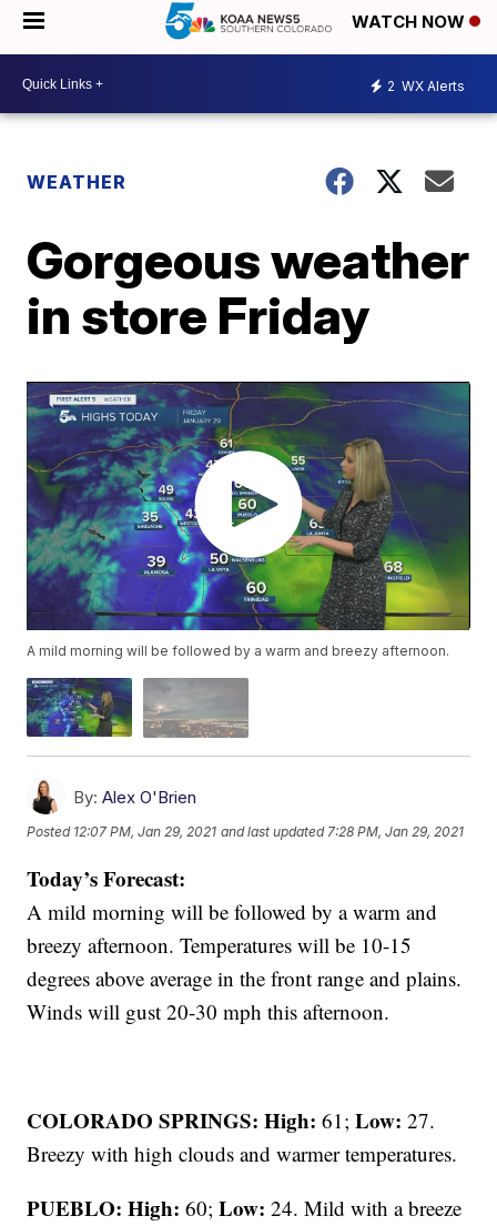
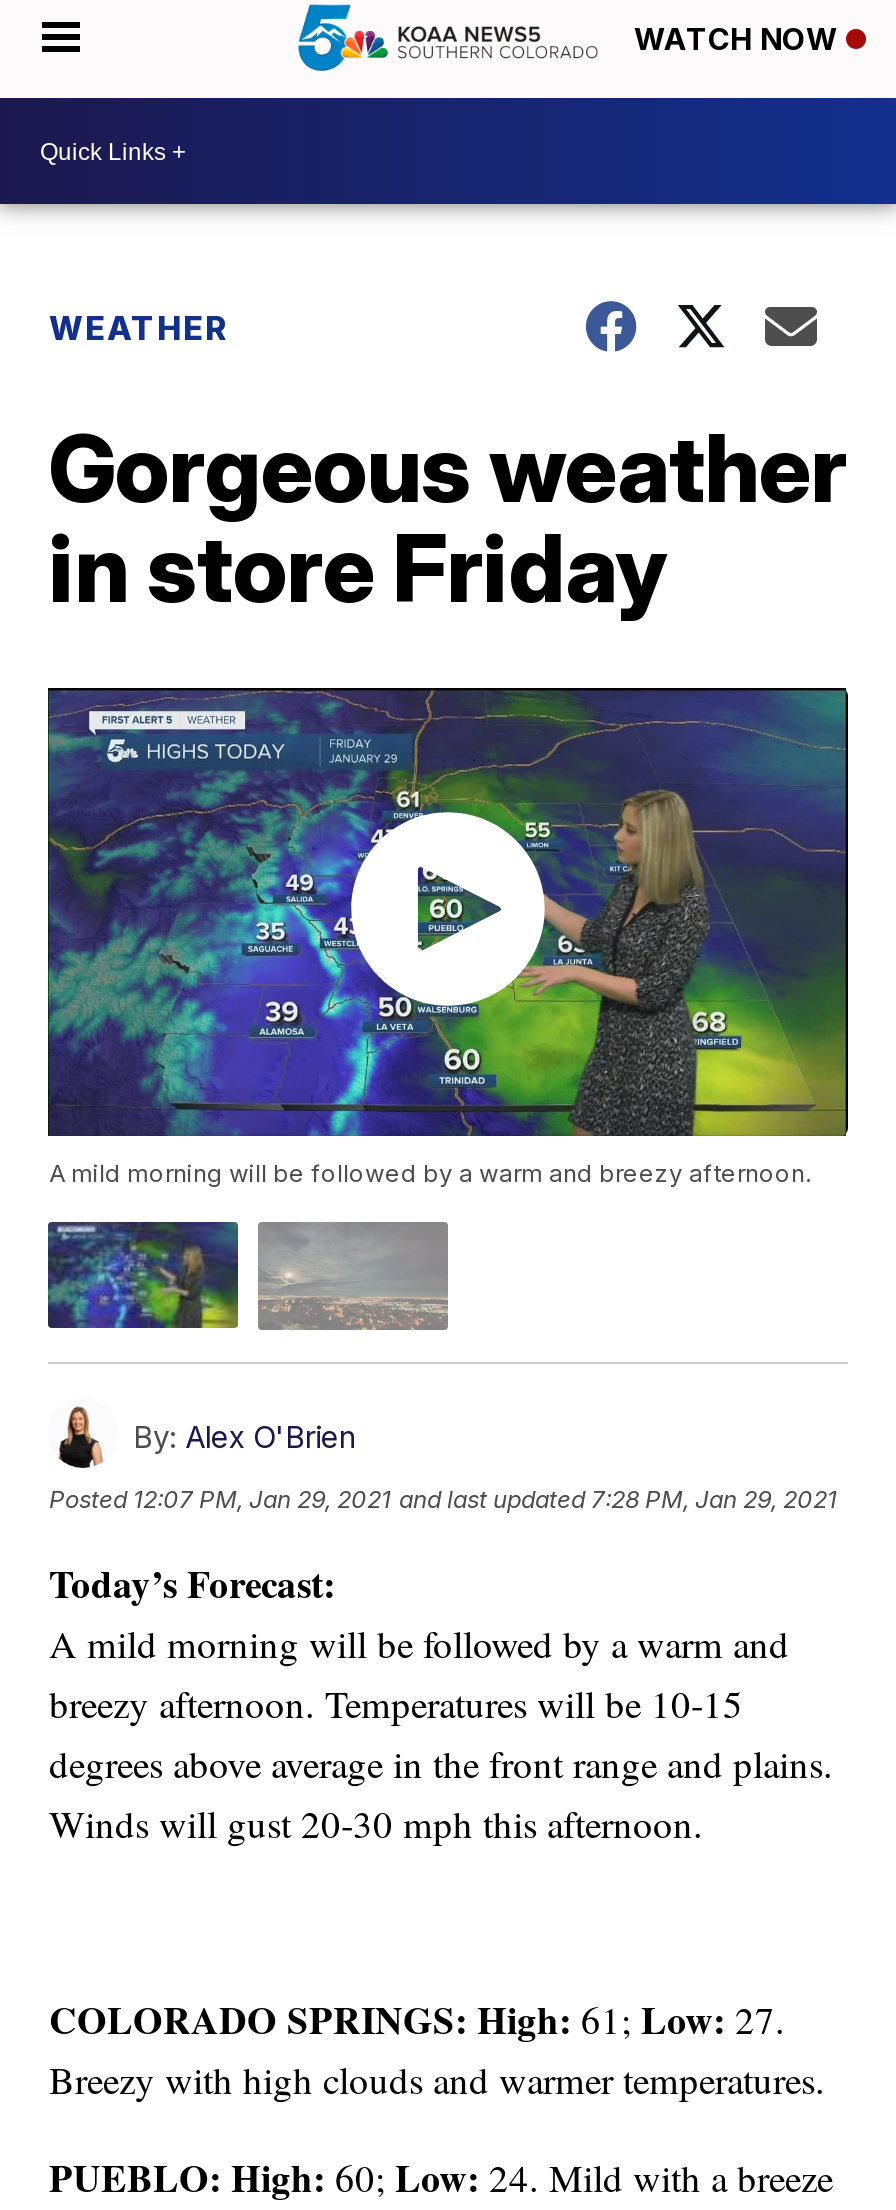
[387,77,465,94] 2 WX Alerts -> none

